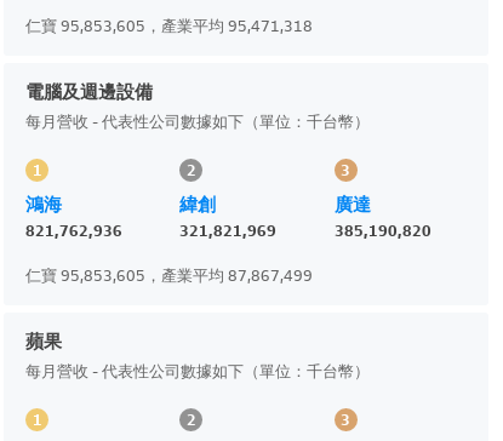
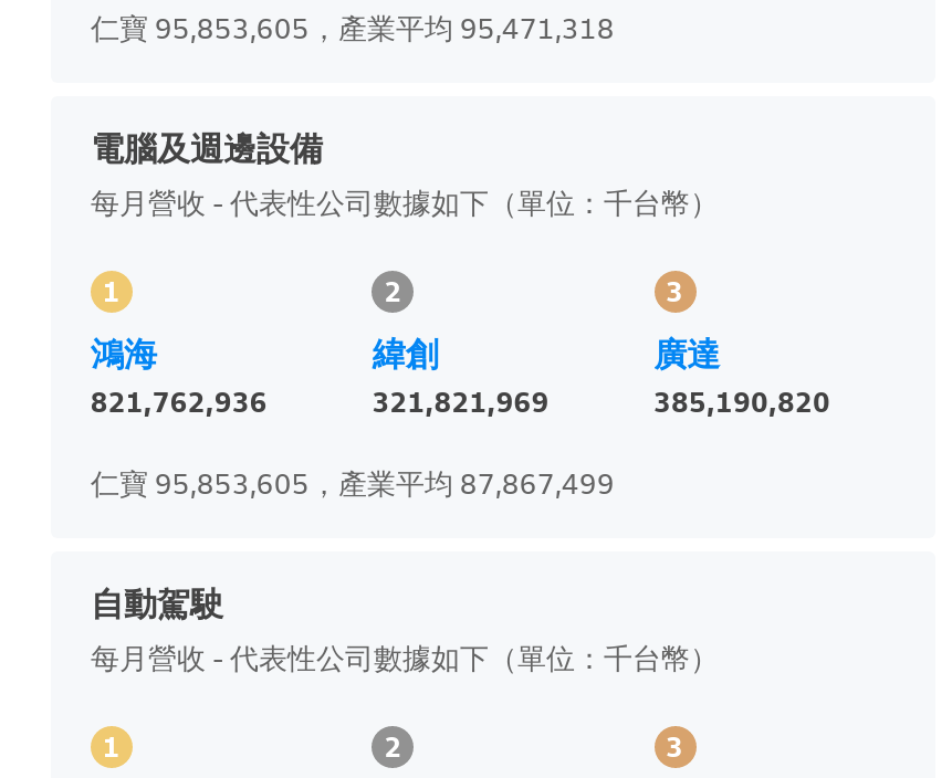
[25,331,62,353] 蘋果 -> [91,585,223,625] 自動駕駛

